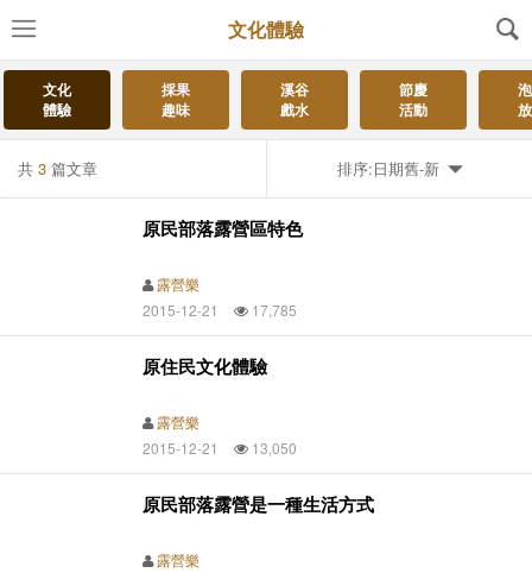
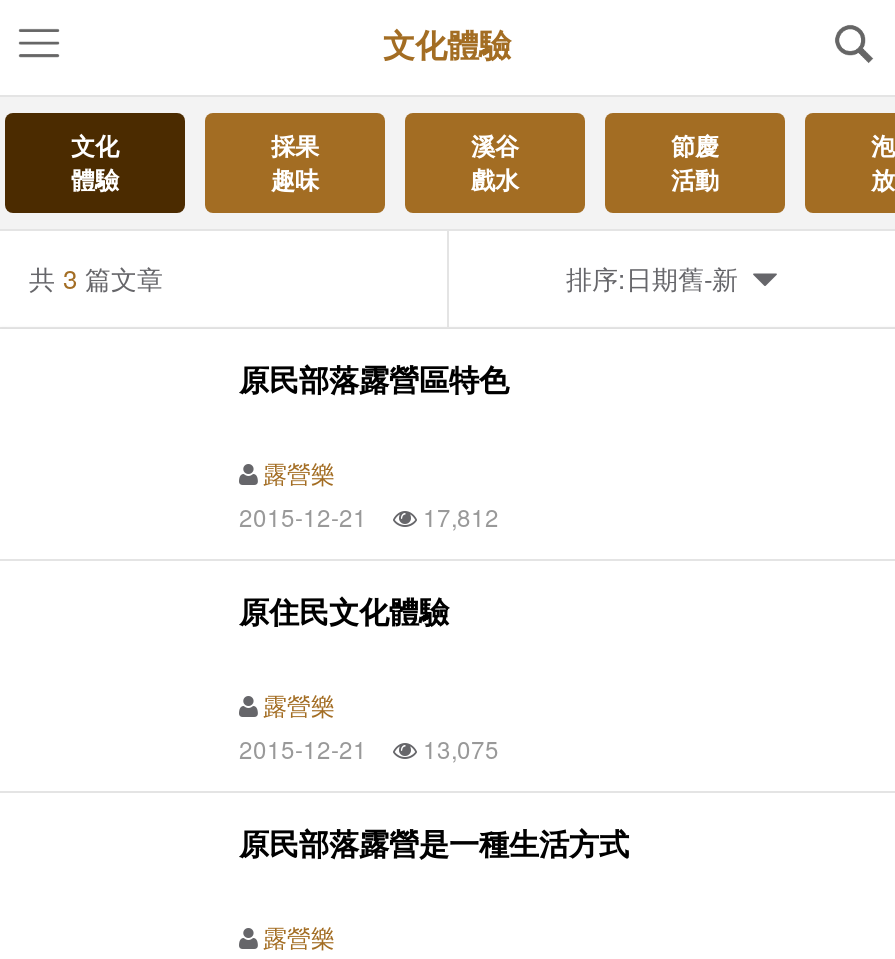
[142,300,297,320] 2015-12-21 17,785 -> [239,499,499,533] 2015-12-21 17,812
[142,437,297,458] 2015-12-21 13,050 -> [239,731,499,765] 2015-12-21 13,075

